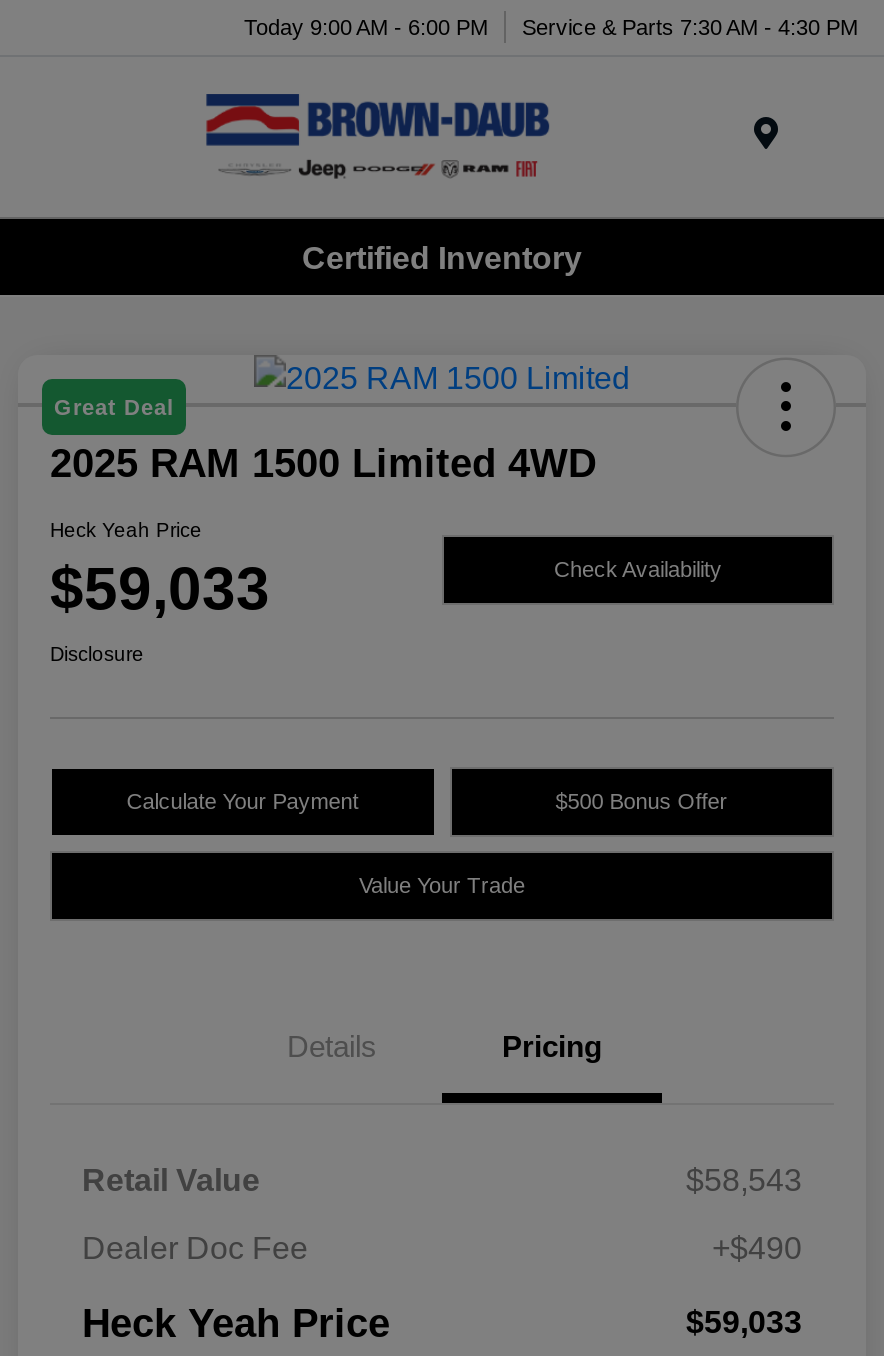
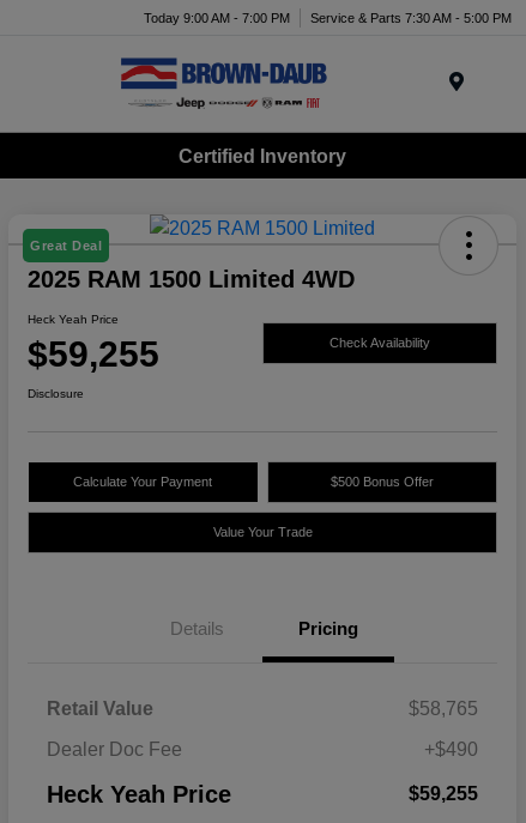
[244,14,488,38] Today 9:00 AM - 6:00 PM -> [144,10,290,25] Today 9:00 AM - 7:00 PM
[522,14,858,38] Service & Parts 7:30 AM - 4:30 PM -> [310,10,512,25] Service & Parts 7:30 AM - 5:00 PM
[50,555,270,621] $59,033 -> [28,334,159,374] $59,255
[686,1163,802,1197] $58,543 -> [409,699,478,719] $58,765
[686,1305,802,1339] $59,033 -> [409,784,478,804] $59,255

